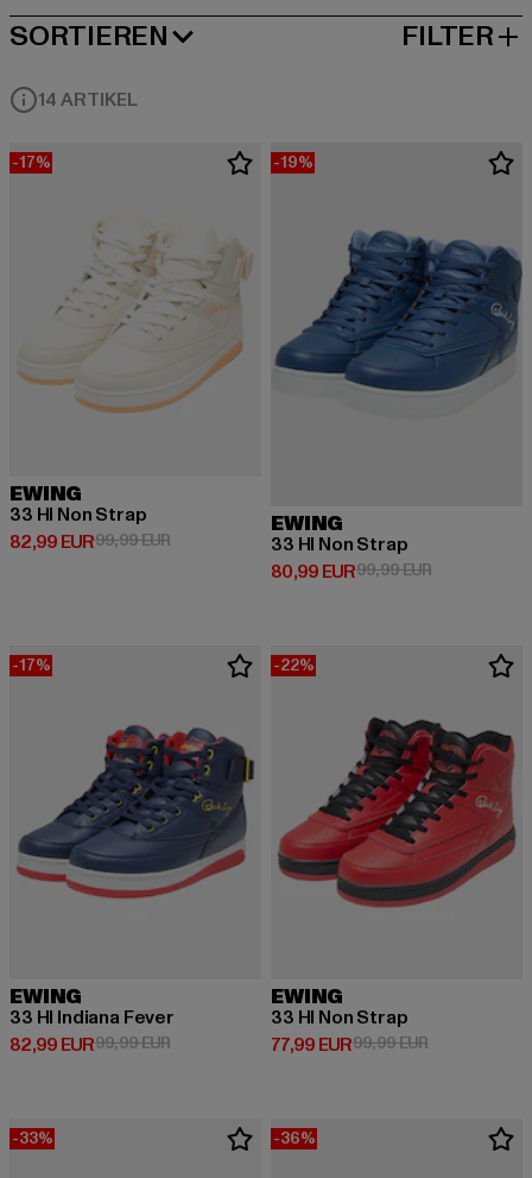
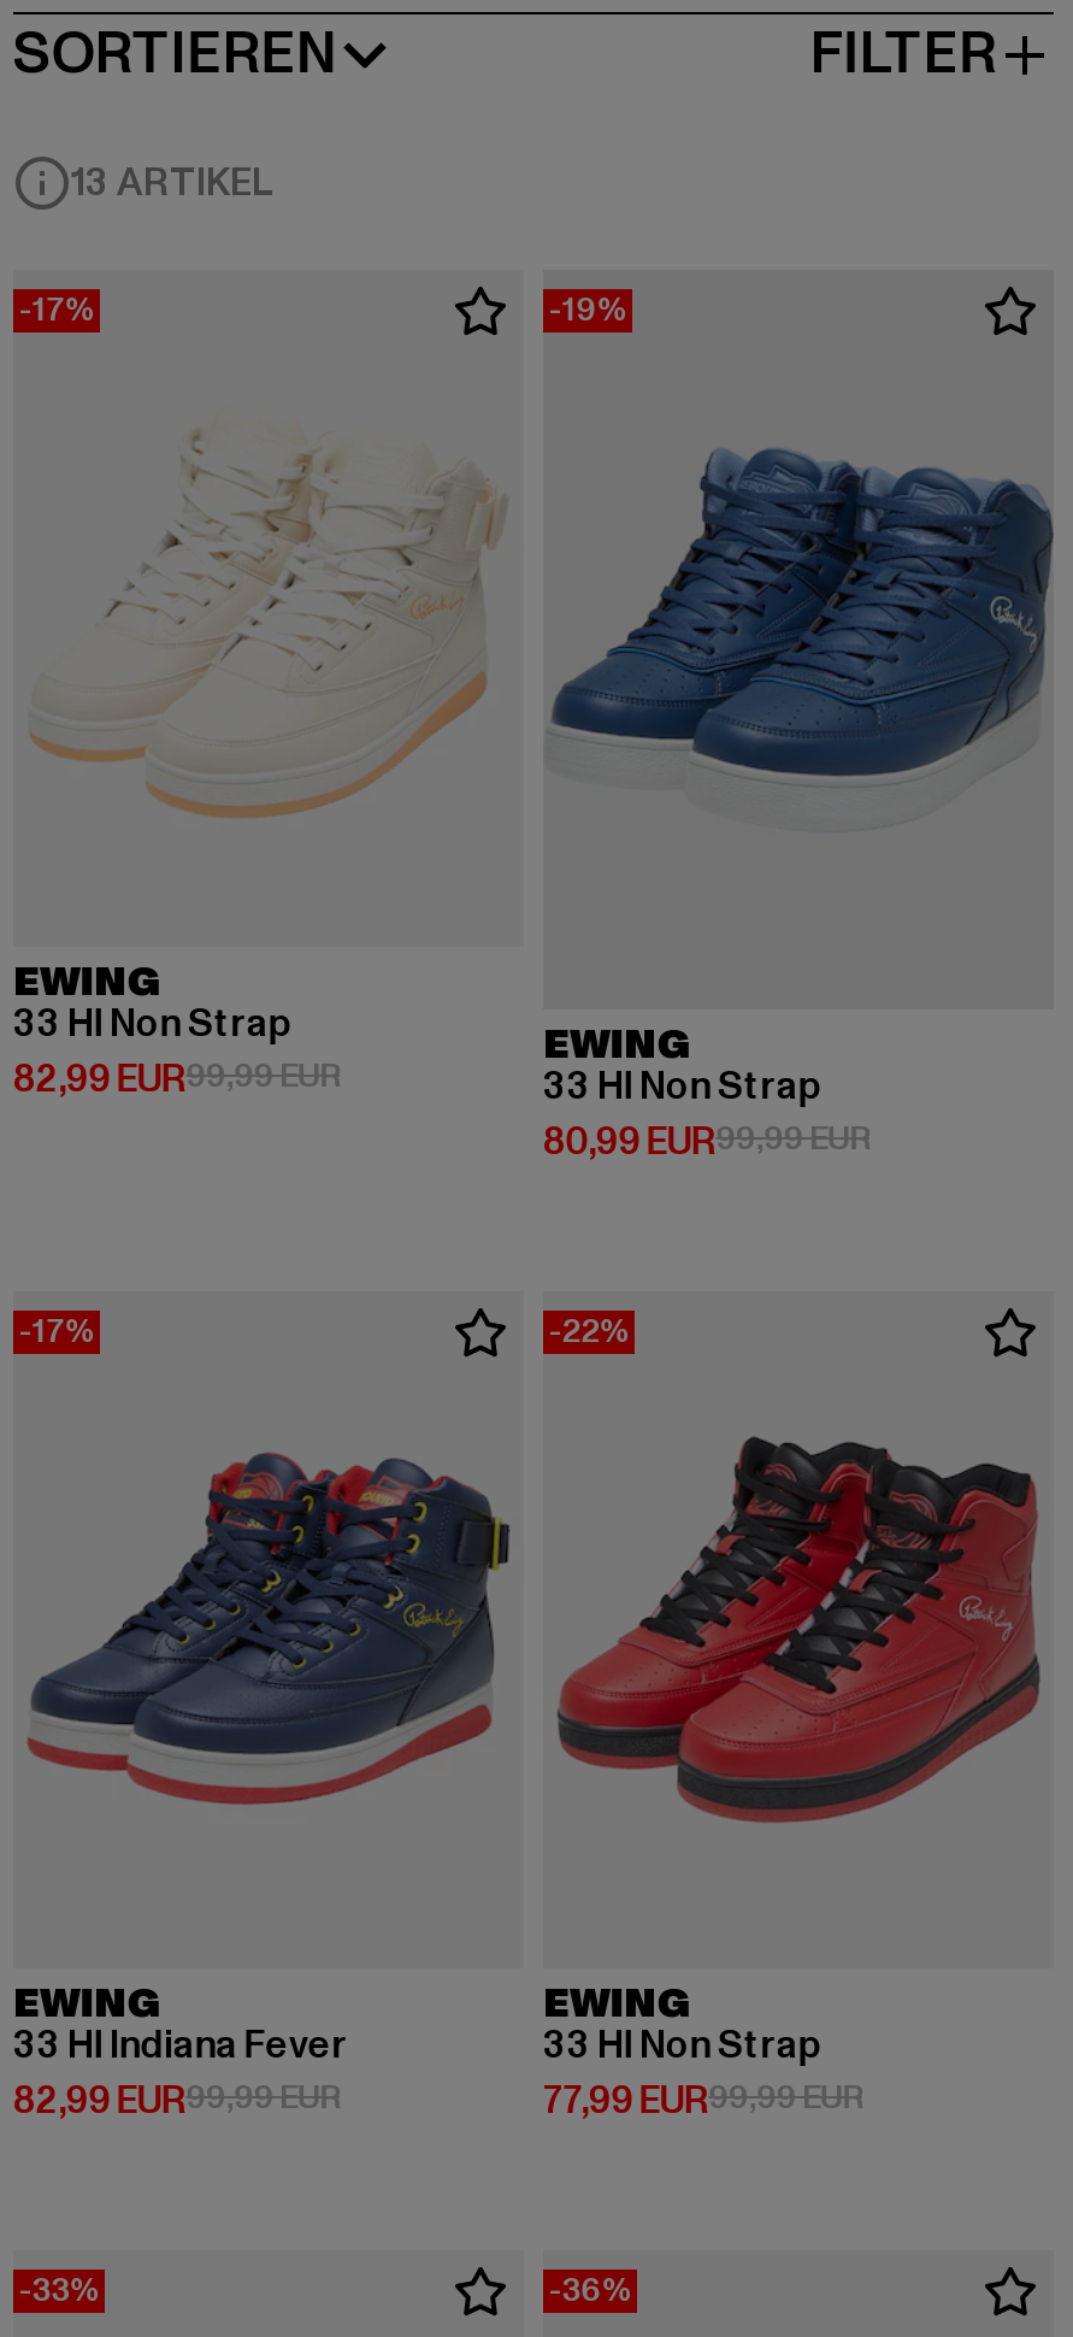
[38,87,138,113] 14 ARTIKEL -> [71,157,273,210] 13 ARTIKEL

